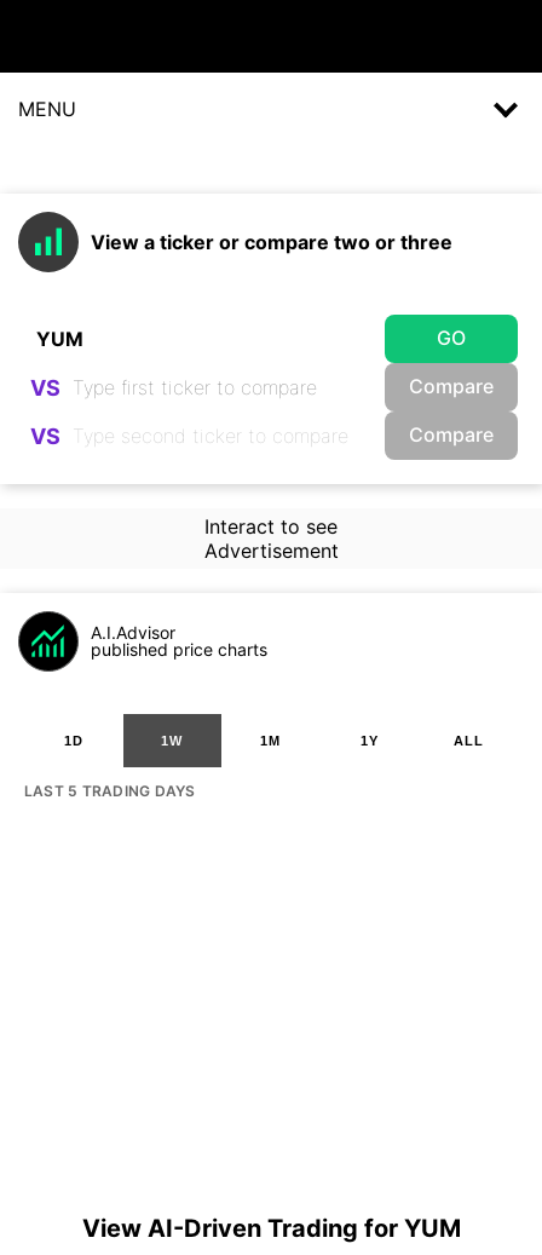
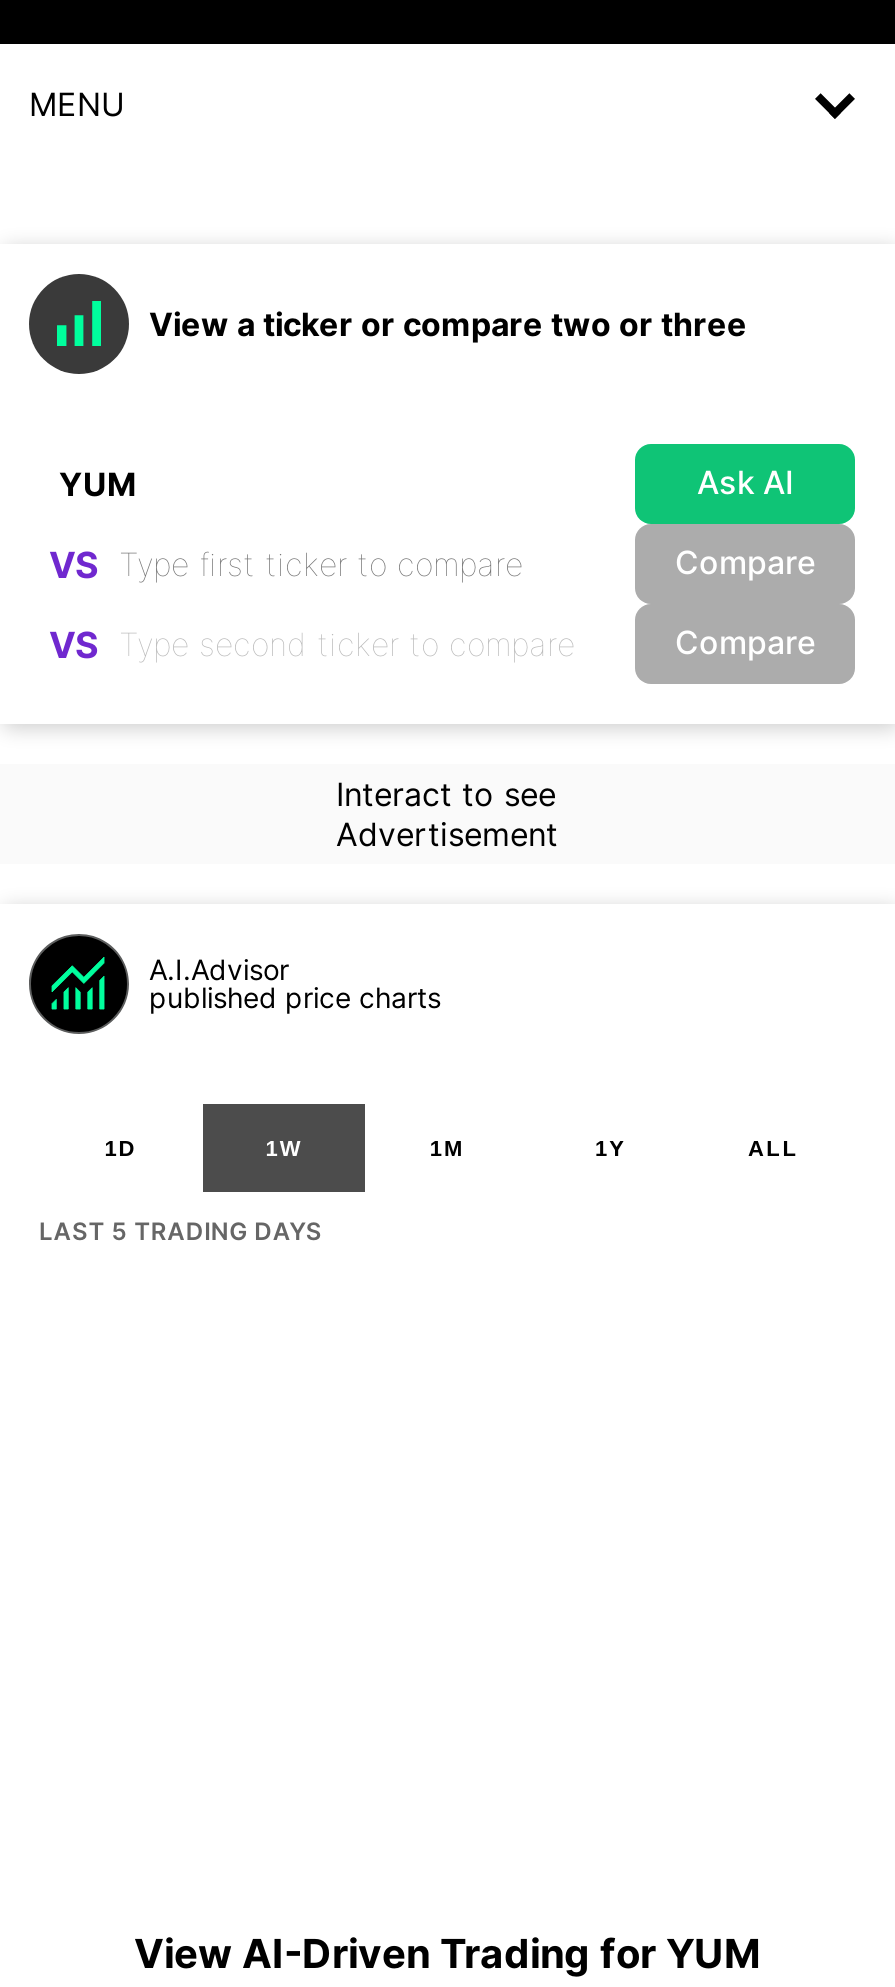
[437,325,466,349] GO -> [697,461,793,501] Ask AI

